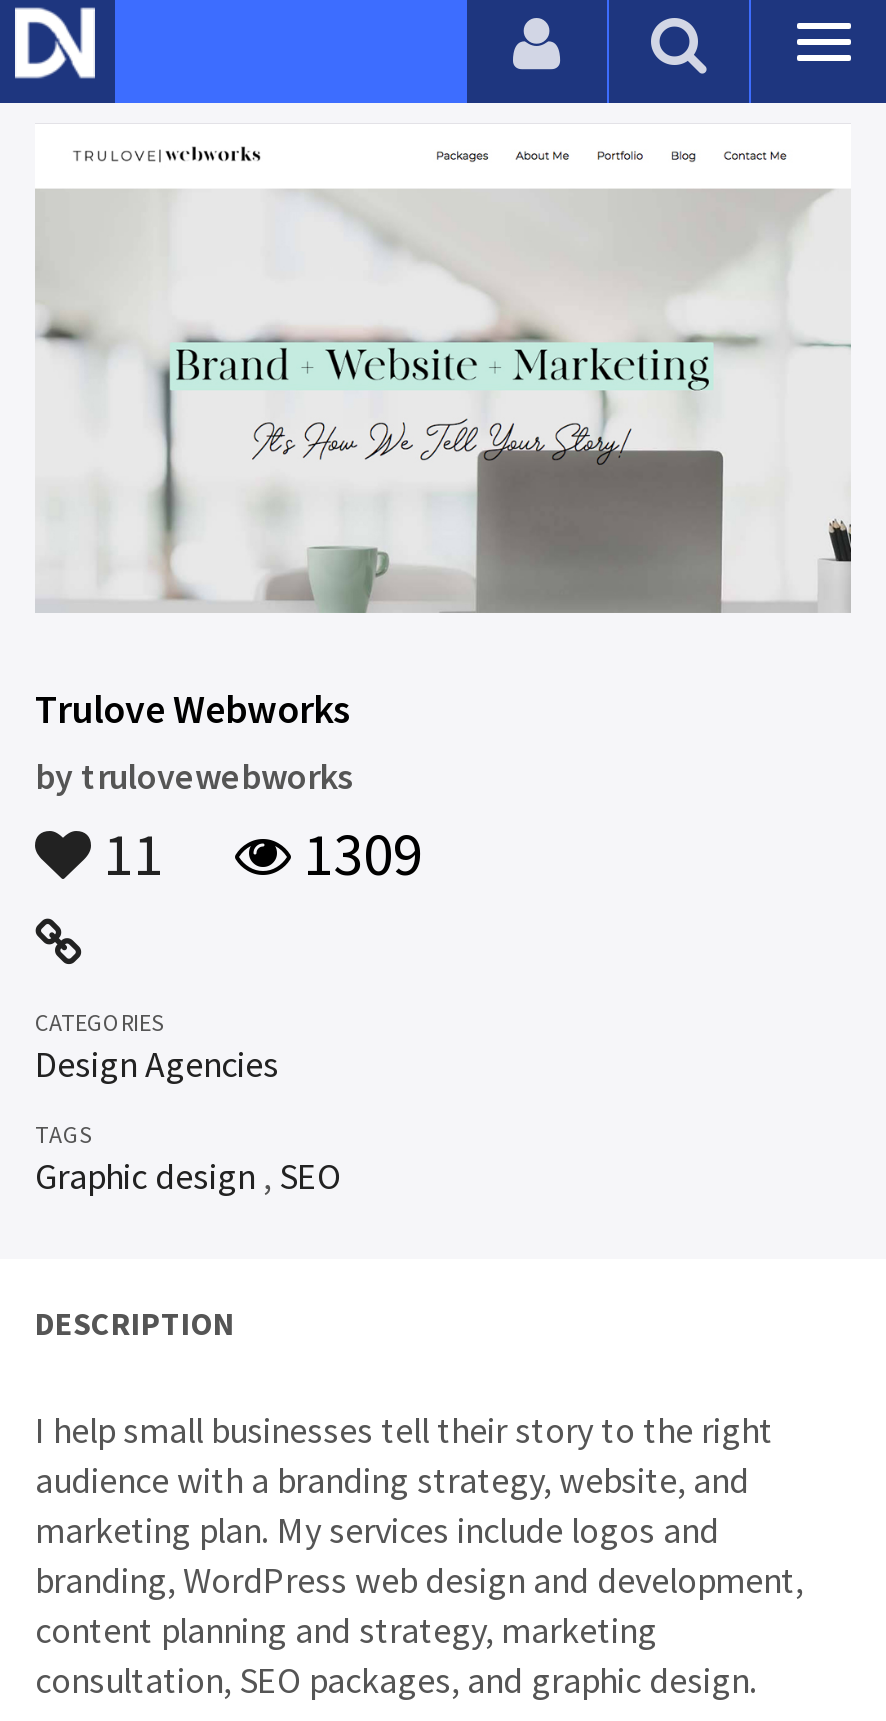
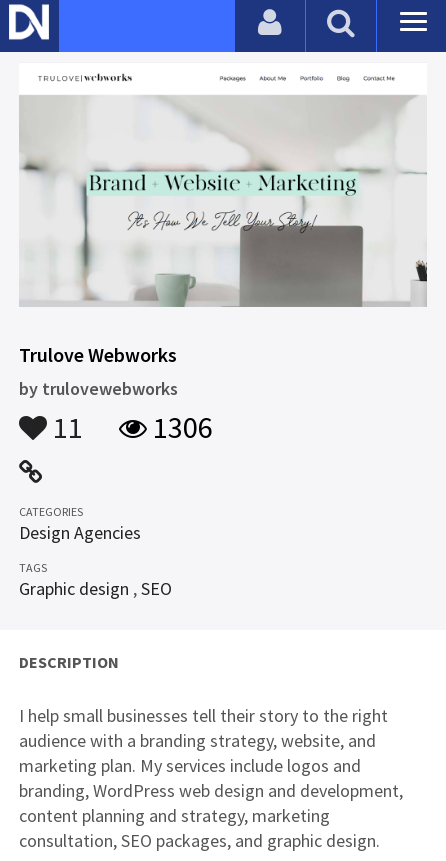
[91,815,423,891] 11 1309 -> [47,408,213,446] 11 1306

